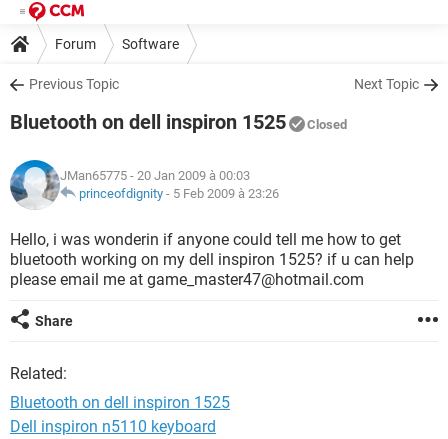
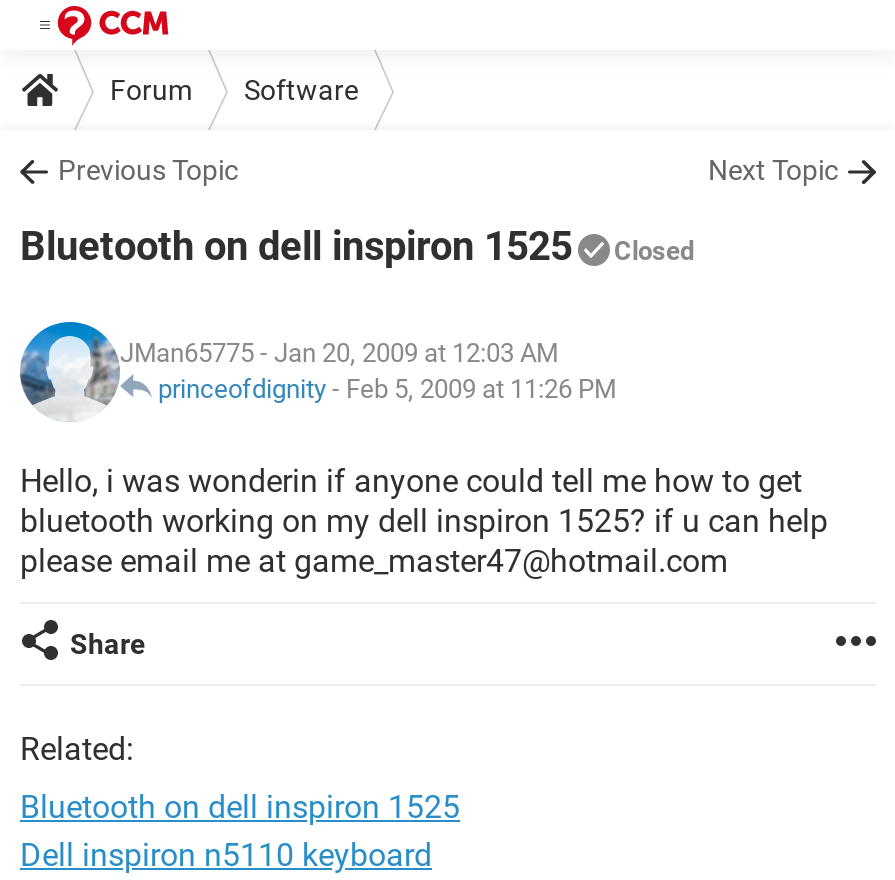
[60,168,279,201] JMan65775 - 20 Jan 2009 à 00:03 | princeofdignity - 5 Feb 2009 à 23:26 -> [120,338,616,404] JMan65775 - Jan 20, 2009 at 12:03 AM | princeofdignity - Feb 5, 2009 at 11:26 PM

